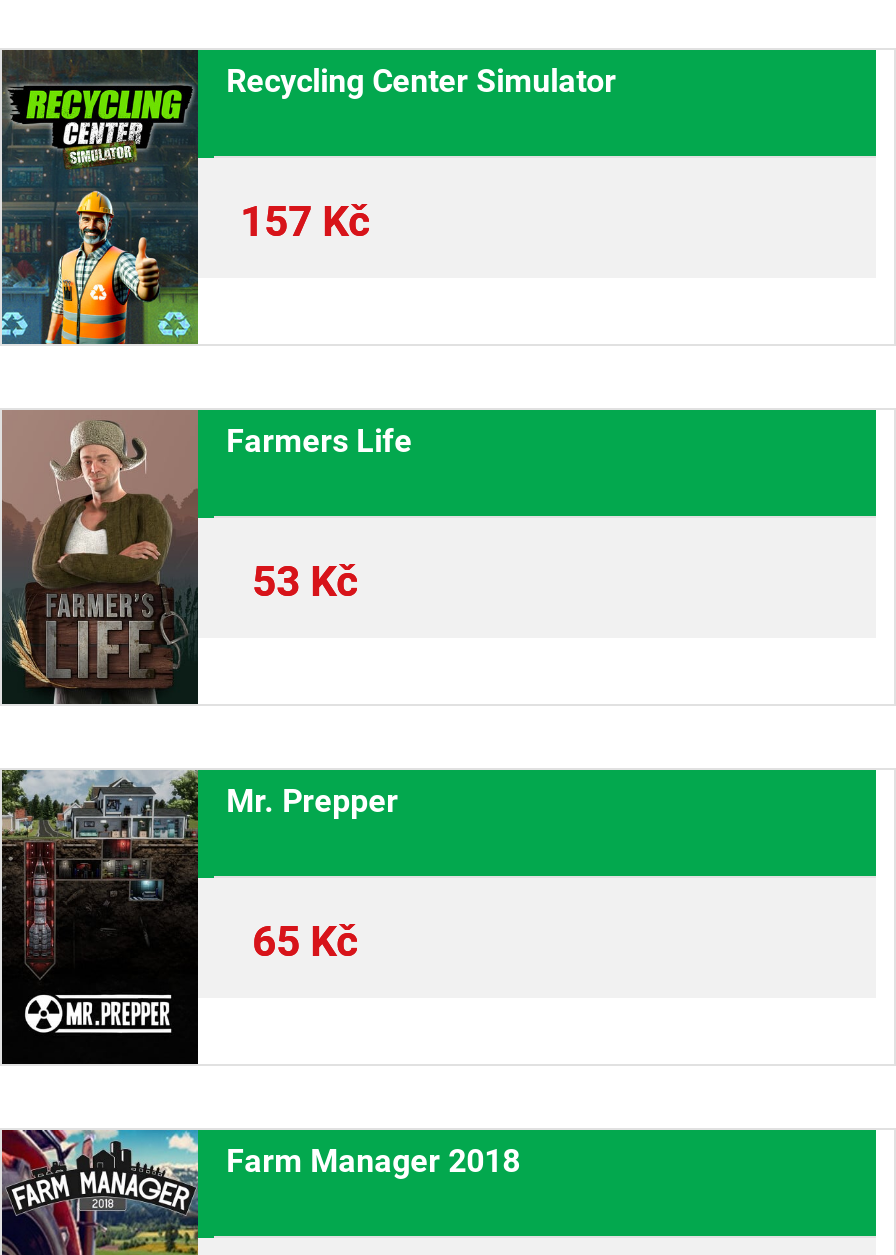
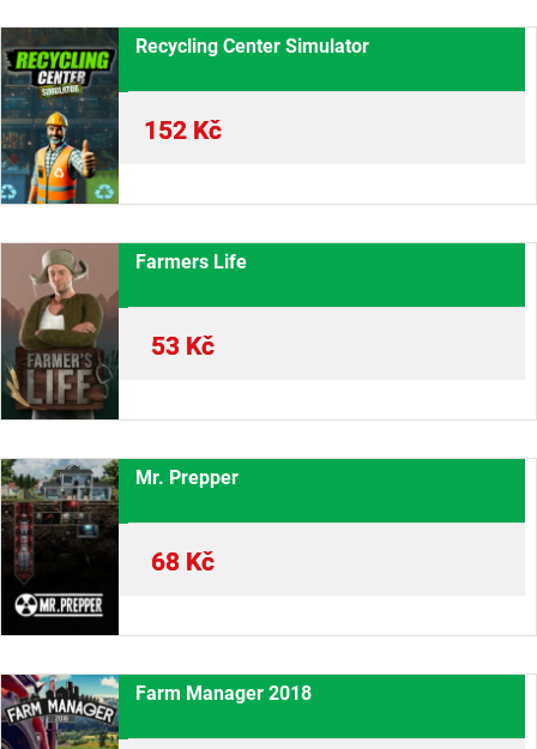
[240,198,370,246] 157 Kč -> [144,116,222,144] 152 Kč
[252,918,358,966] 65 Kč -> [151,547,215,576] 68 Kč

